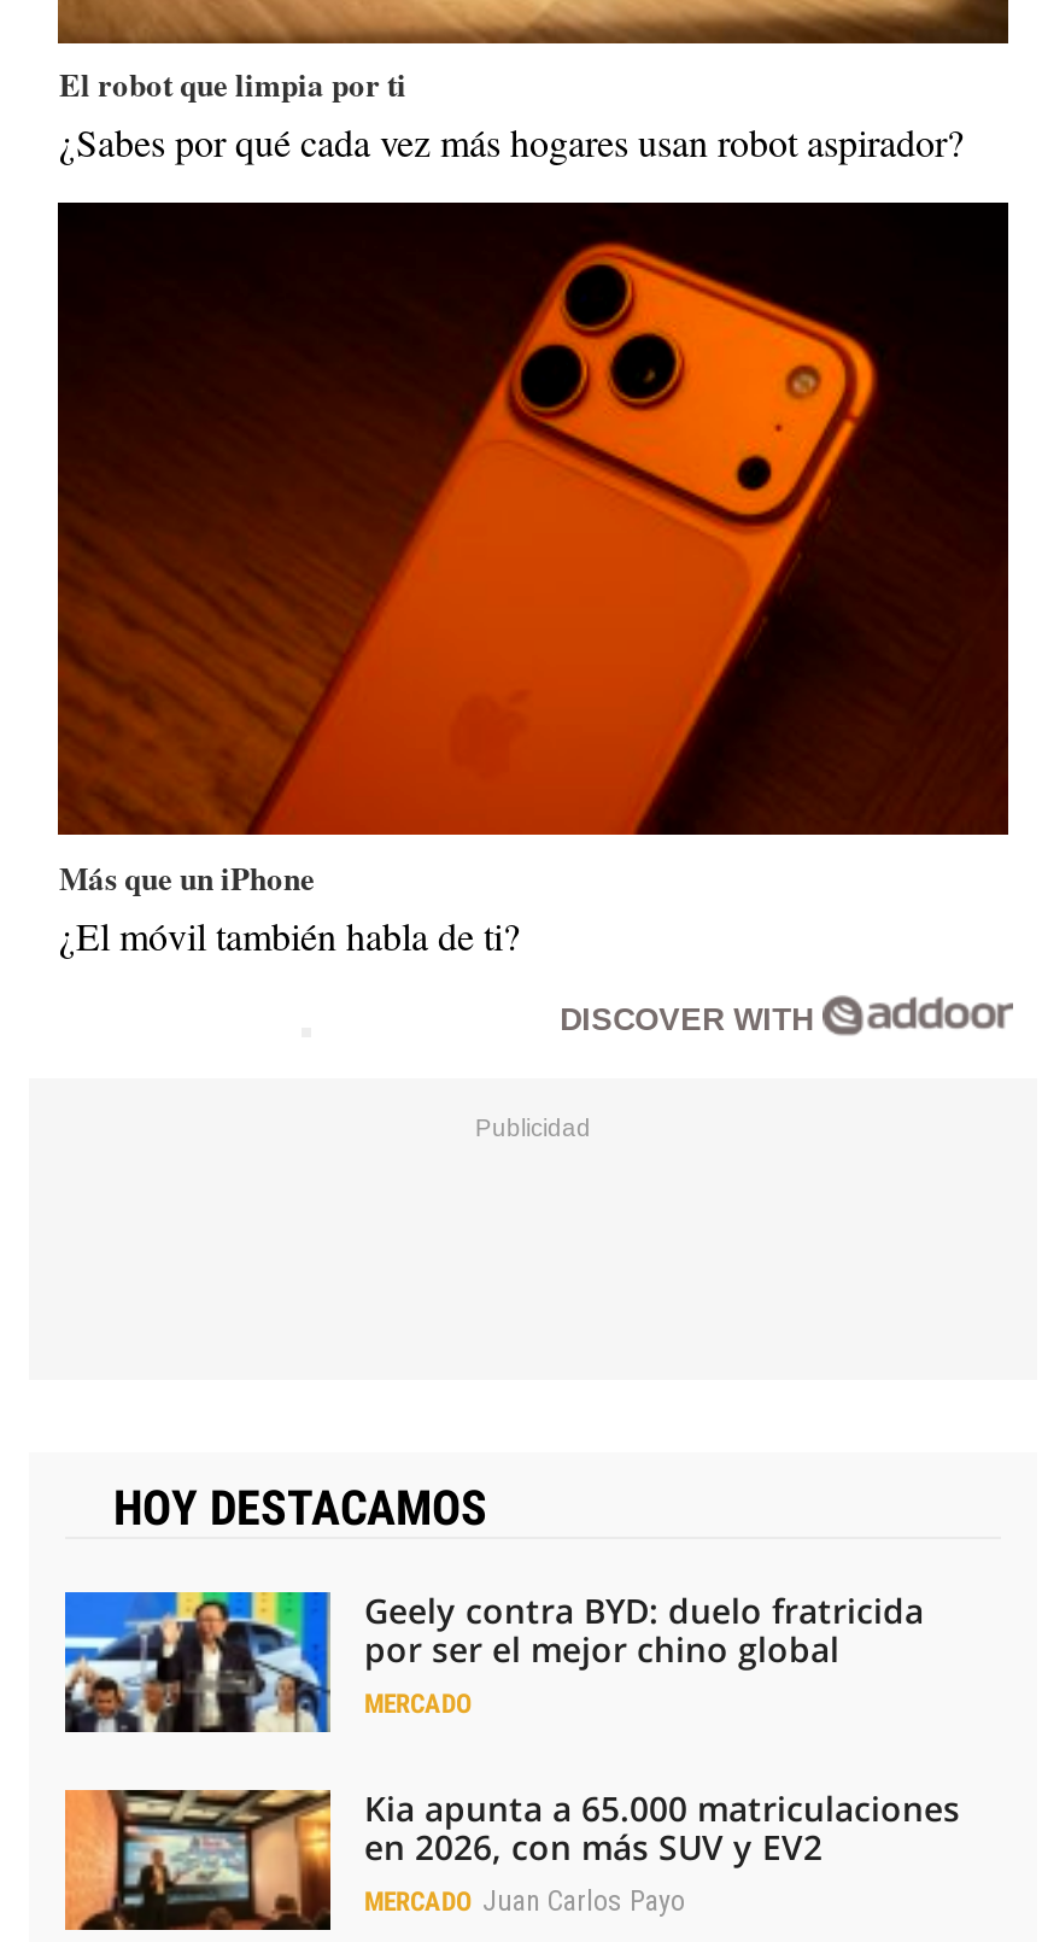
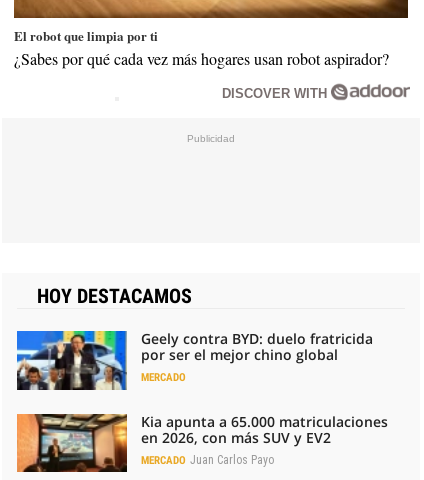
[55,200,1008,960] [image] | Más que un iPhone | ¿El móvil también habla de ti? -> none

